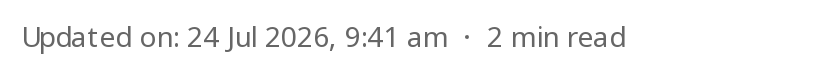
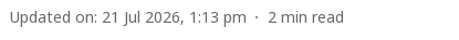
[21,23,449,57] Updated on: 24 Jul 2026, 9:41 am -> [10,10,247,28] Updated on: 21 Jul 2026, 1:13 pm

